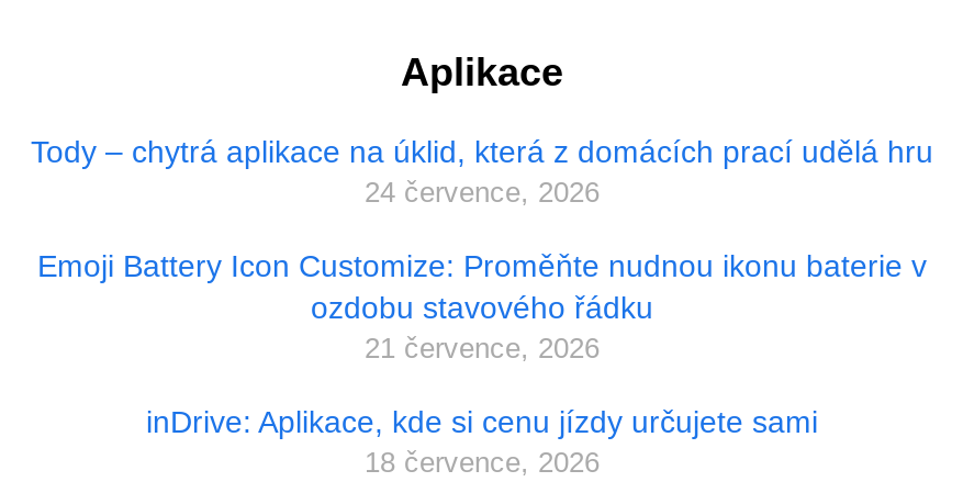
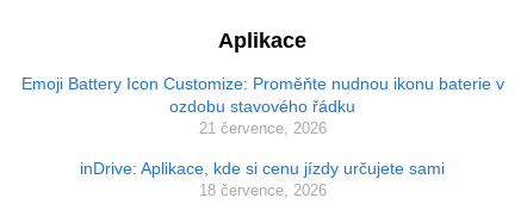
[31,134,933,208] Tody – chytrá aplikace na úklid, která z domácích prací udělá hru | 24 července, 2026 -> none

